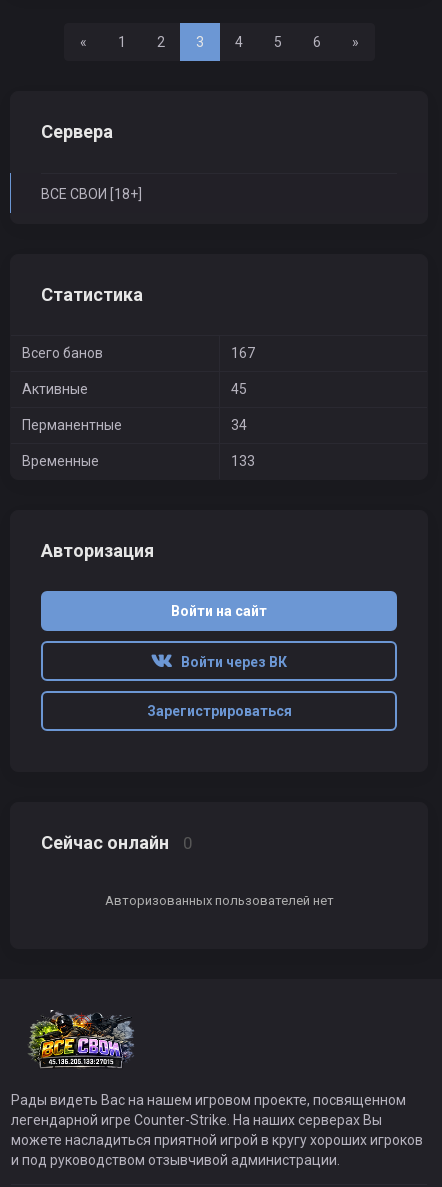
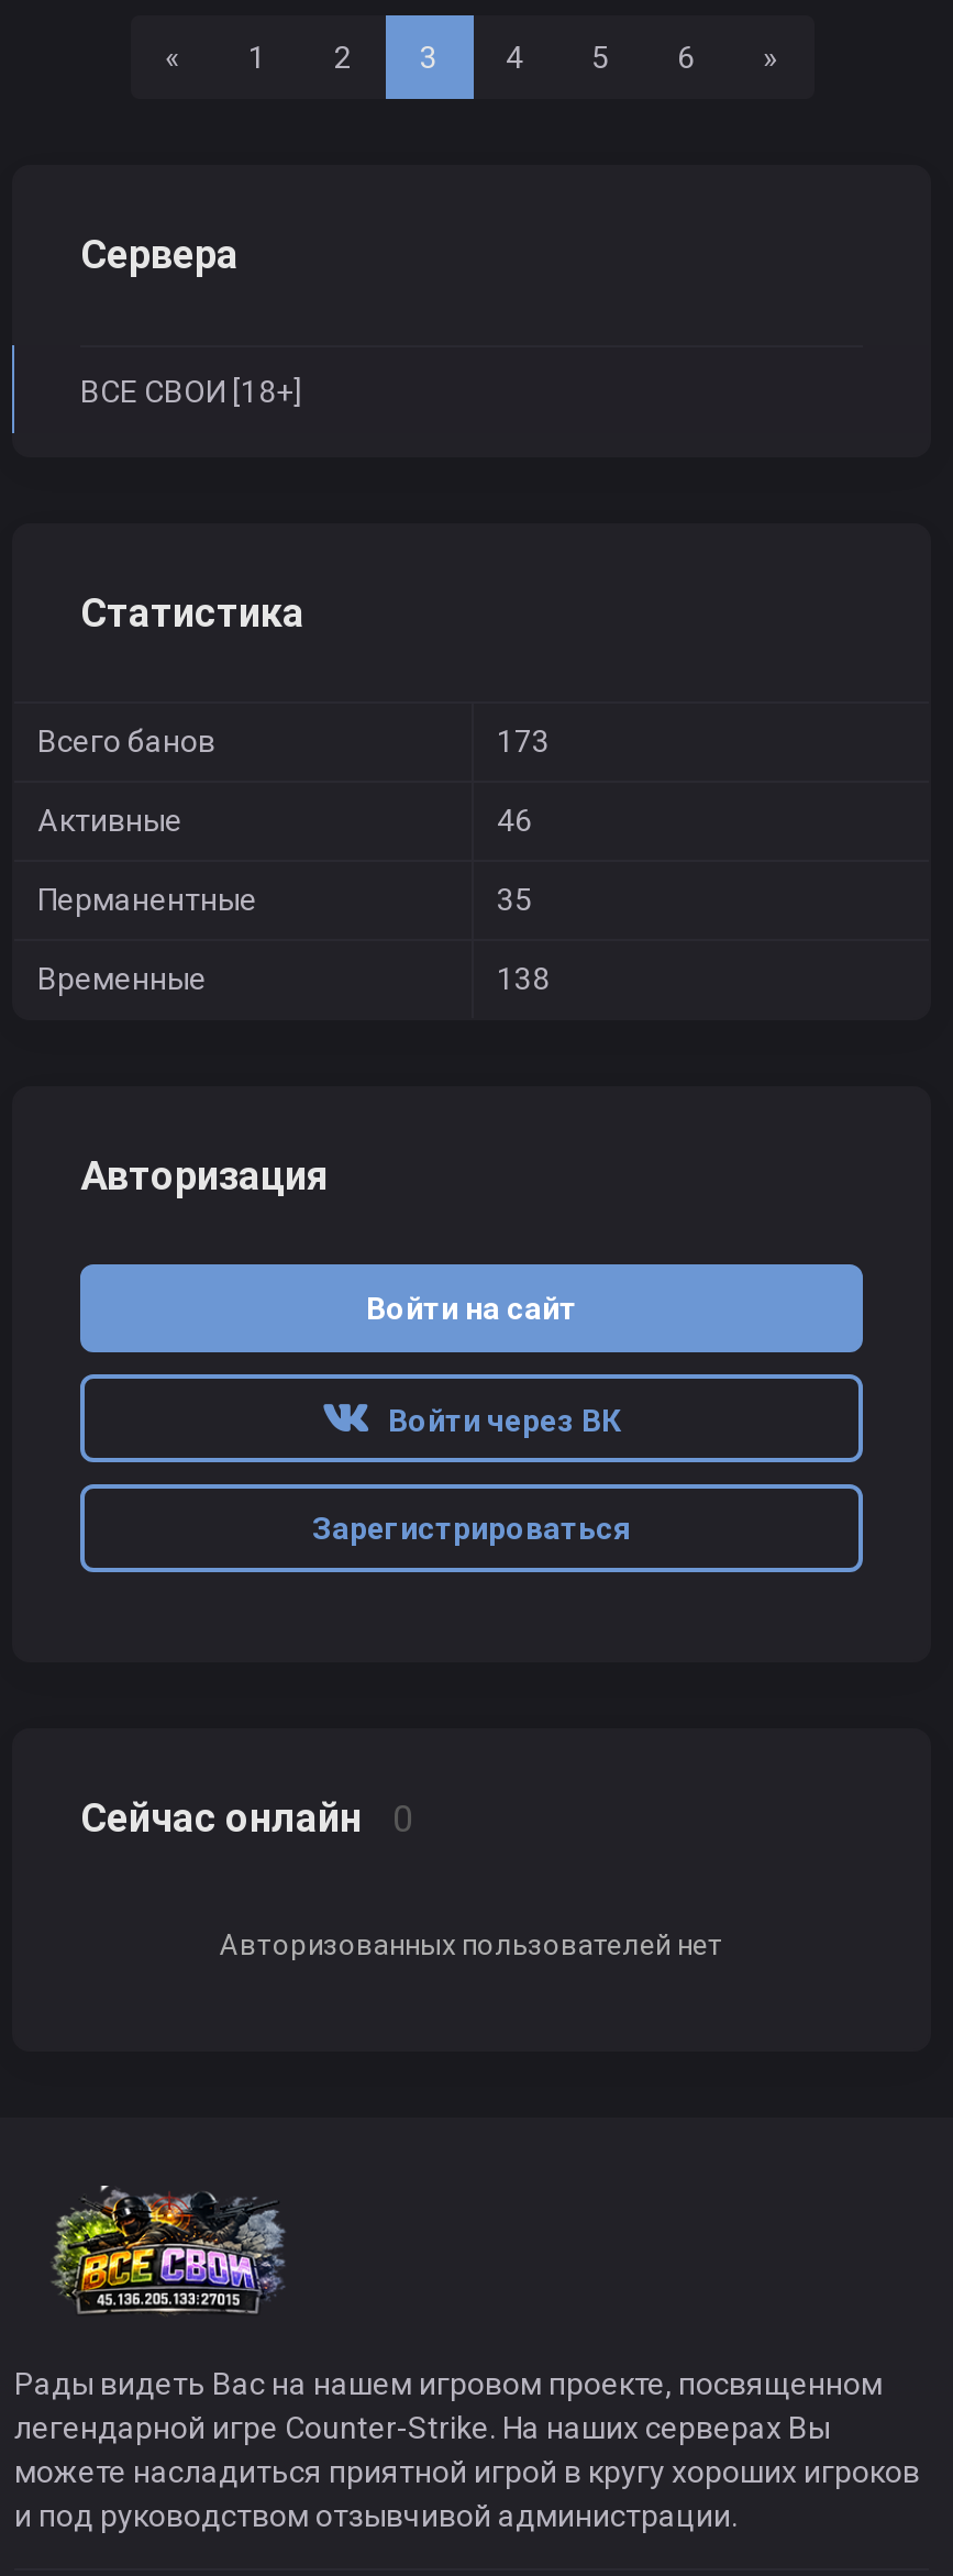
[230,345,254,361] 167 -> [497,723,550,759] 173
[230,381,246,397] 45 -> [497,803,532,838] 46
[230,417,246,433] 34 -> [497,882,532,917] 35
[230,453,254,469] 133 -> [497,961,550,996] 138

